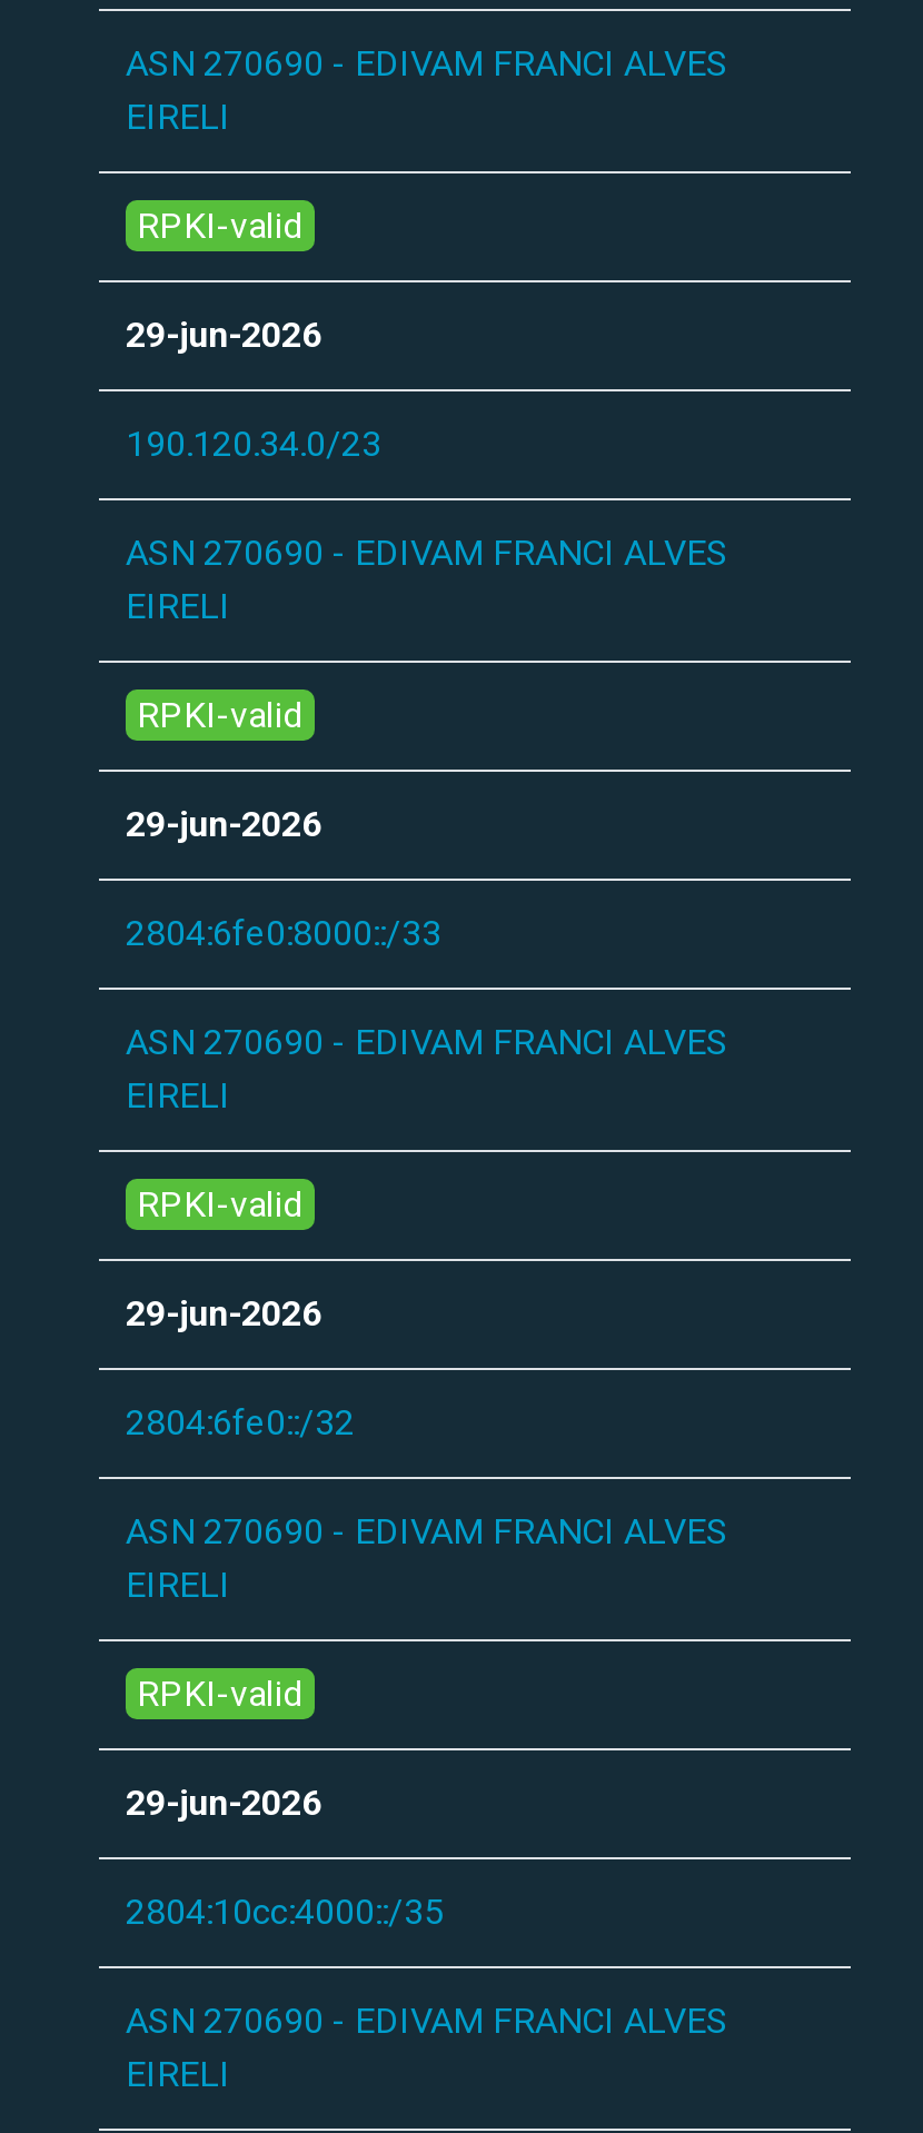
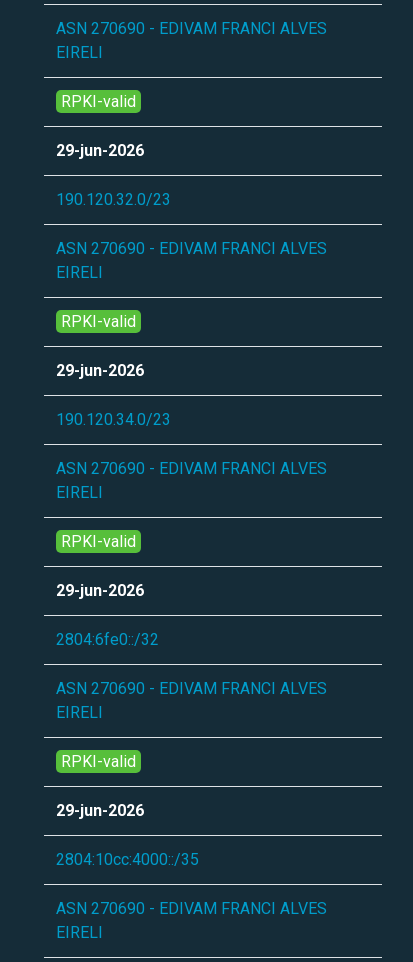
[126,423,381,465] 190.120.34.0/23 -> [56,190,171,209] 190.120.32.0/23
[126,912,441,954] 2804:6fe0:8000::/33 -> [56,410,171,429] 190.120.34.0/23

